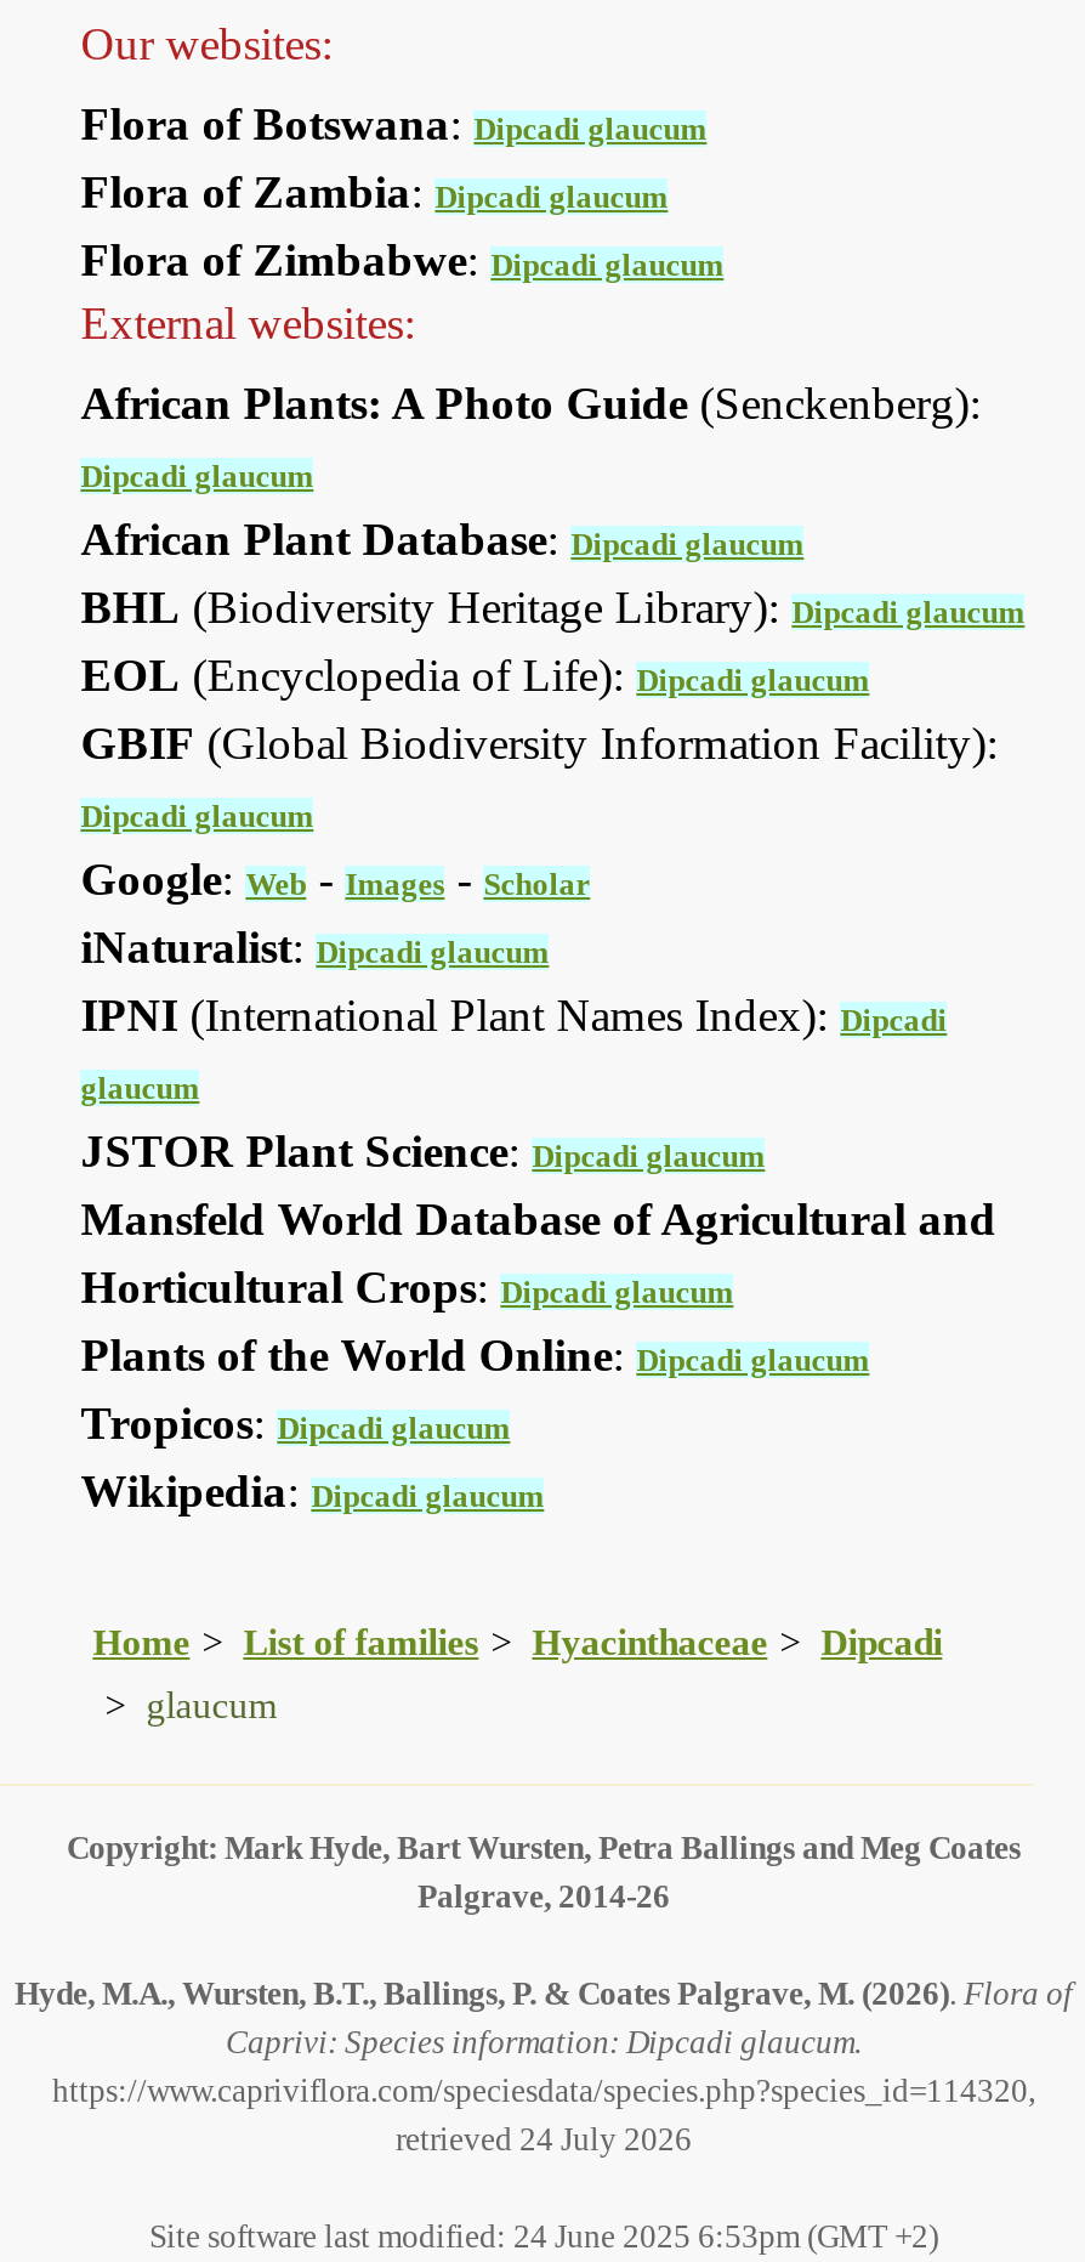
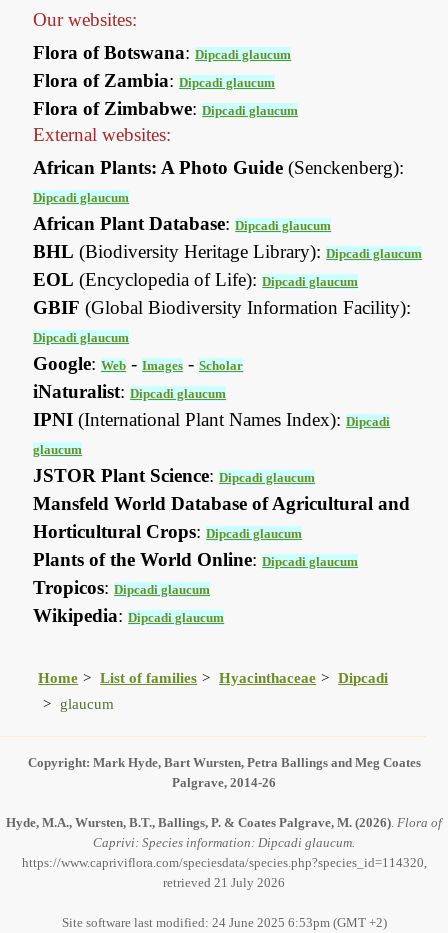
[396,2122,692,2158] retrieved 24 July 2026 -> [163,875,285,890] retrieved 21 July 2026

